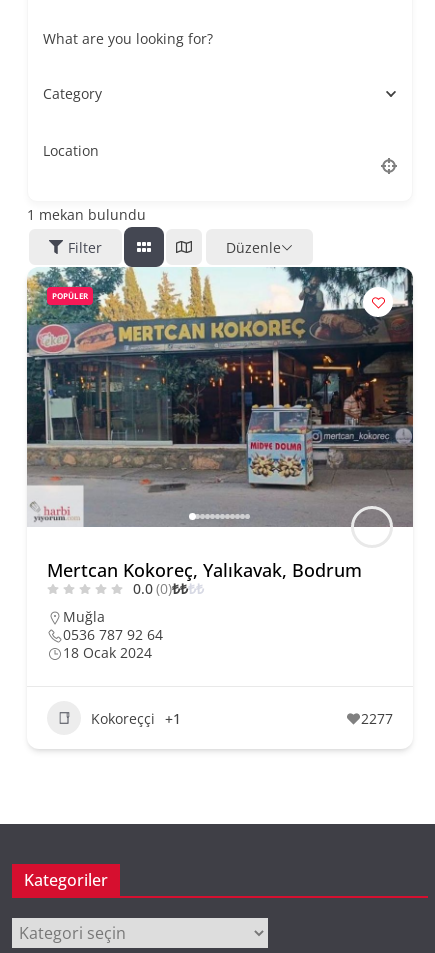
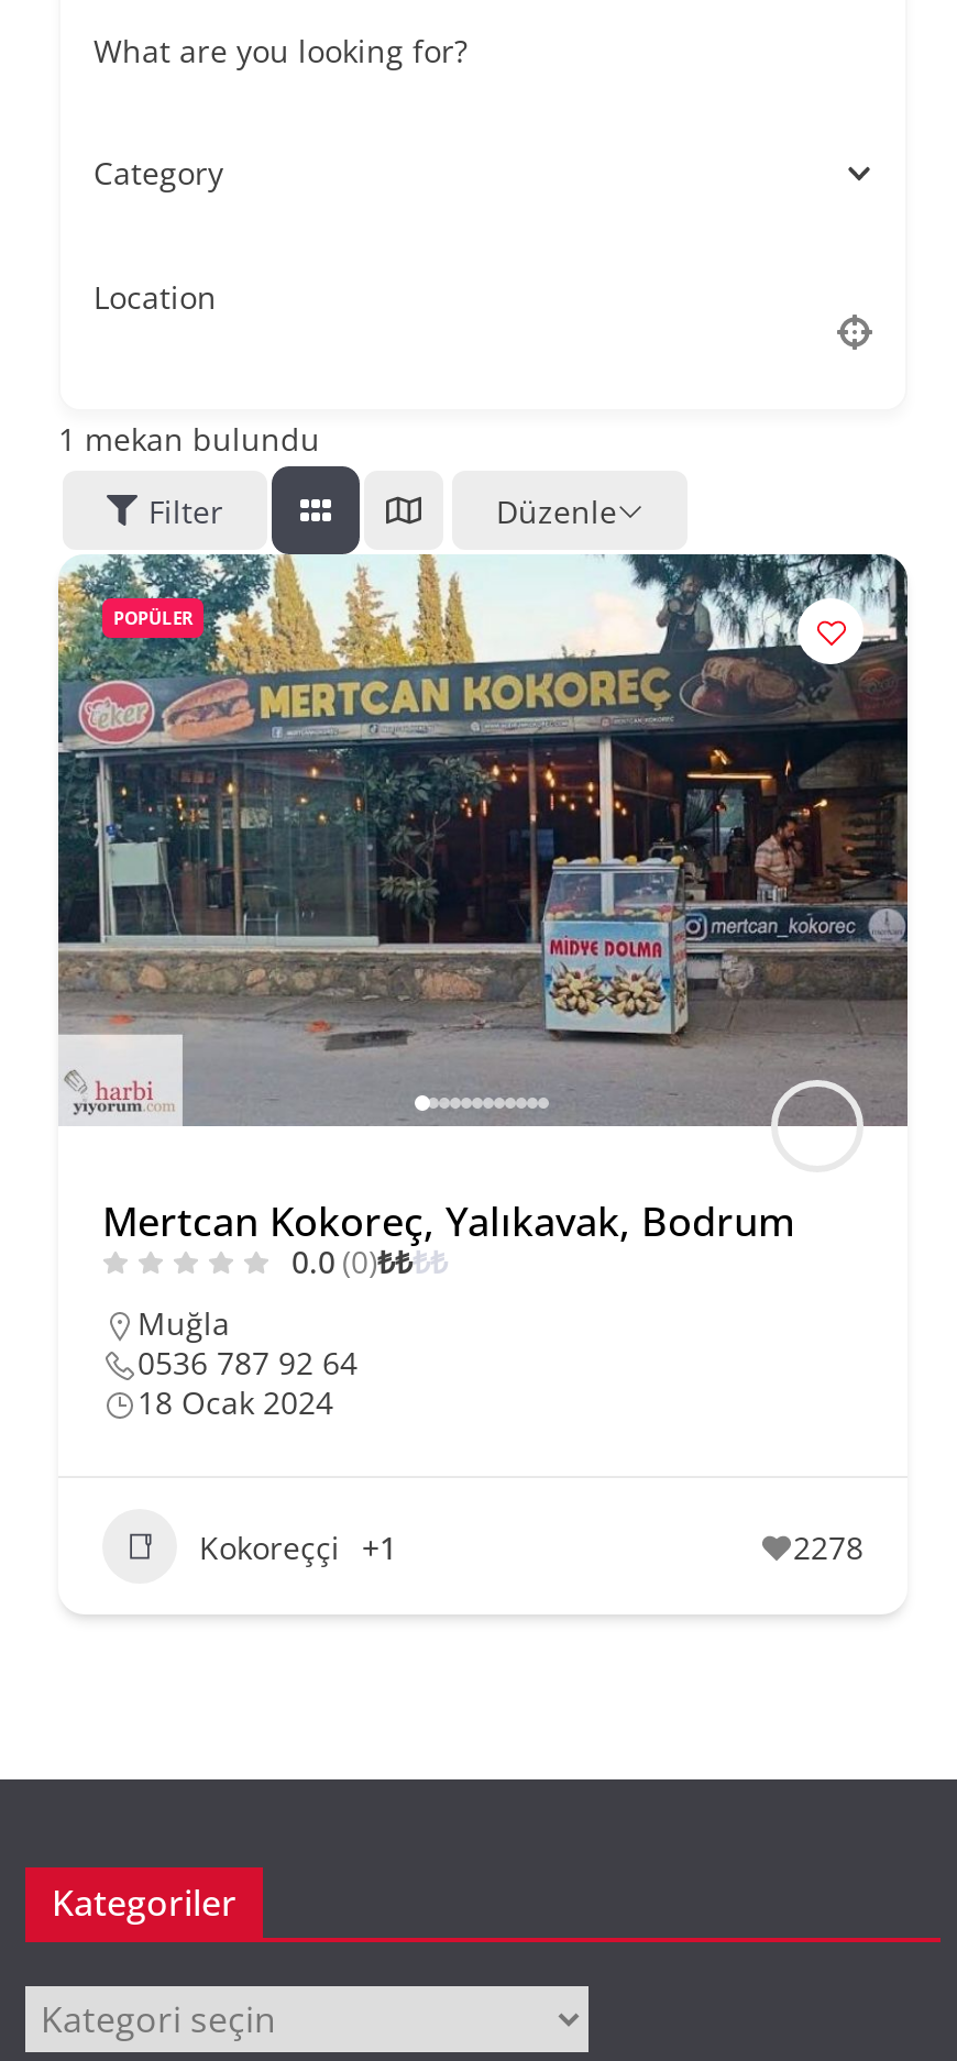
[361,709,393,728] 2277 -> [793,1526,864,1568] 2278

